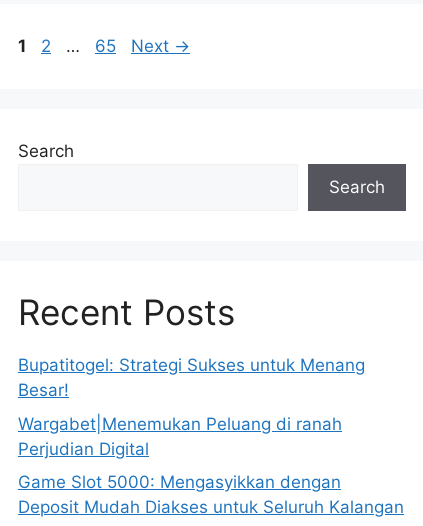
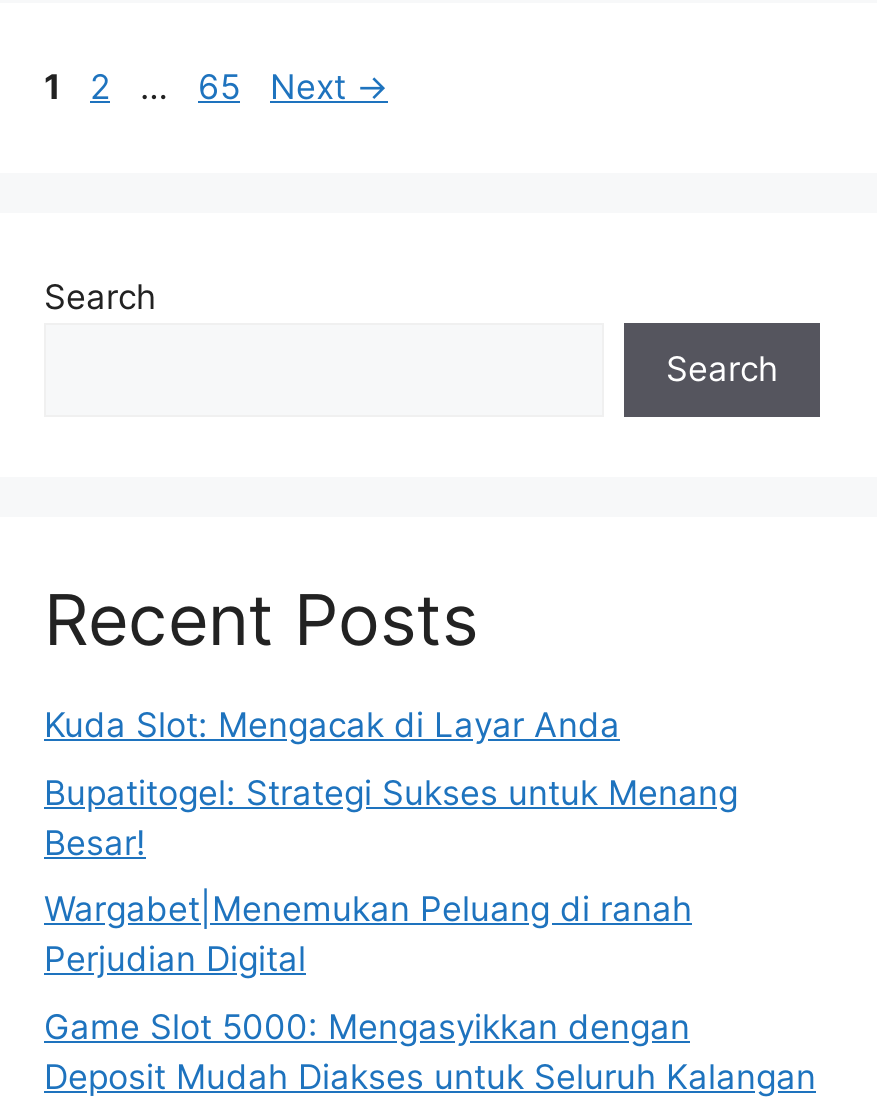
none -> [44,705,620,745] Kuda Slot: Mengacak di Layar Anda

